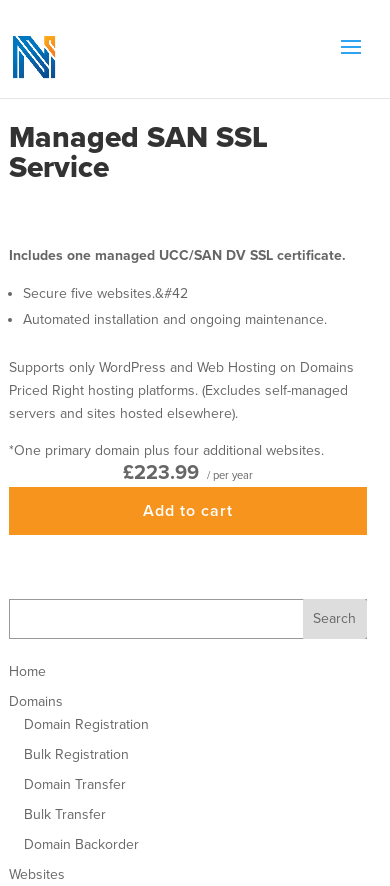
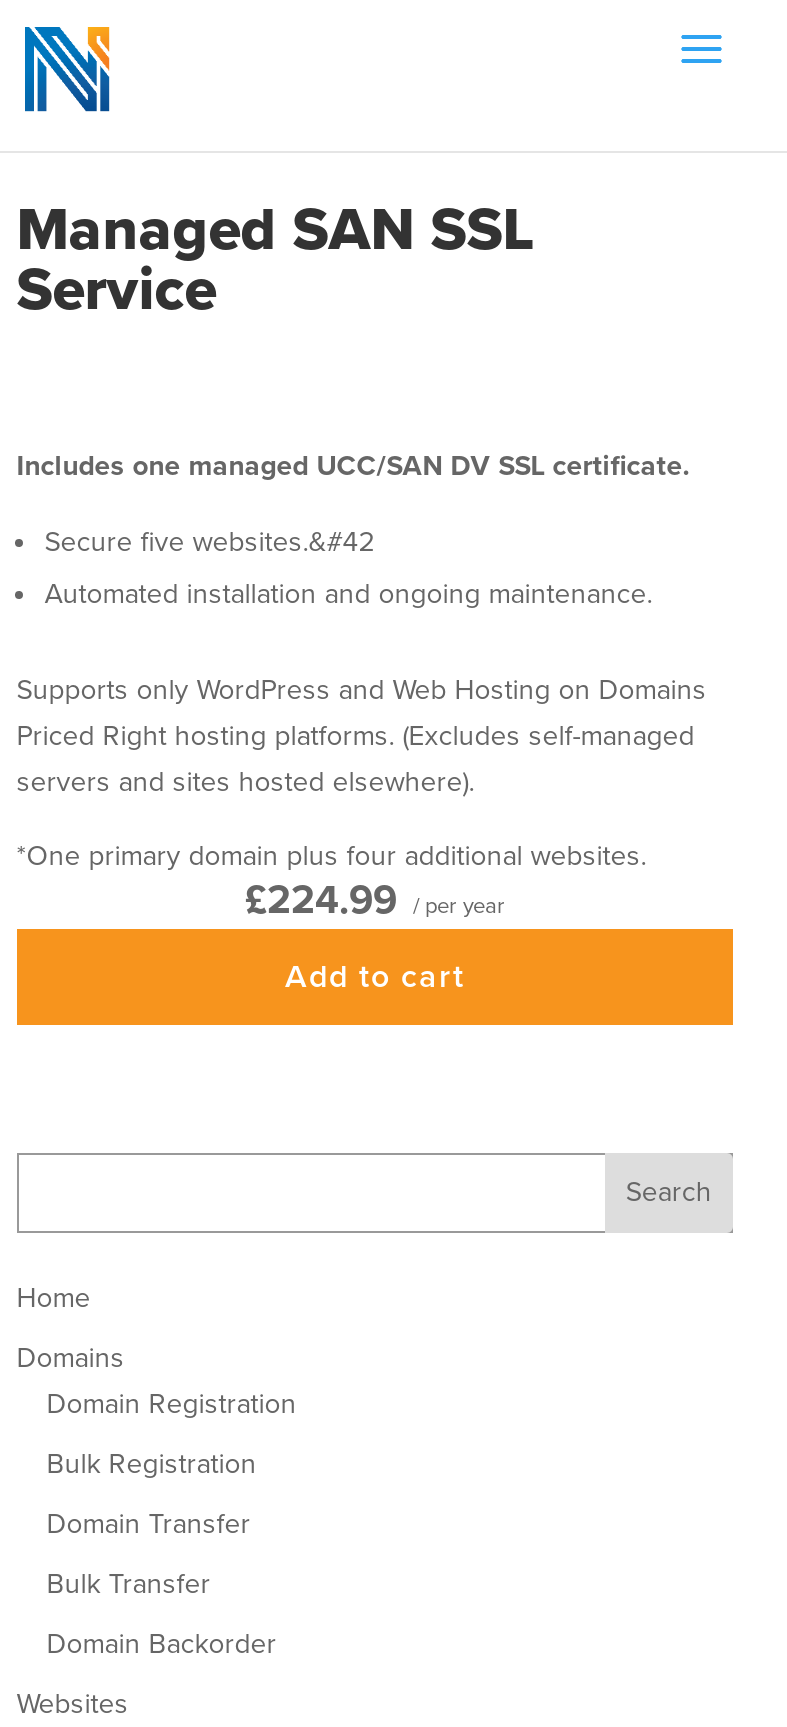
[123,461,253,485] £223.99 / per year -> [245,877,505,925] £224.99 / per year

